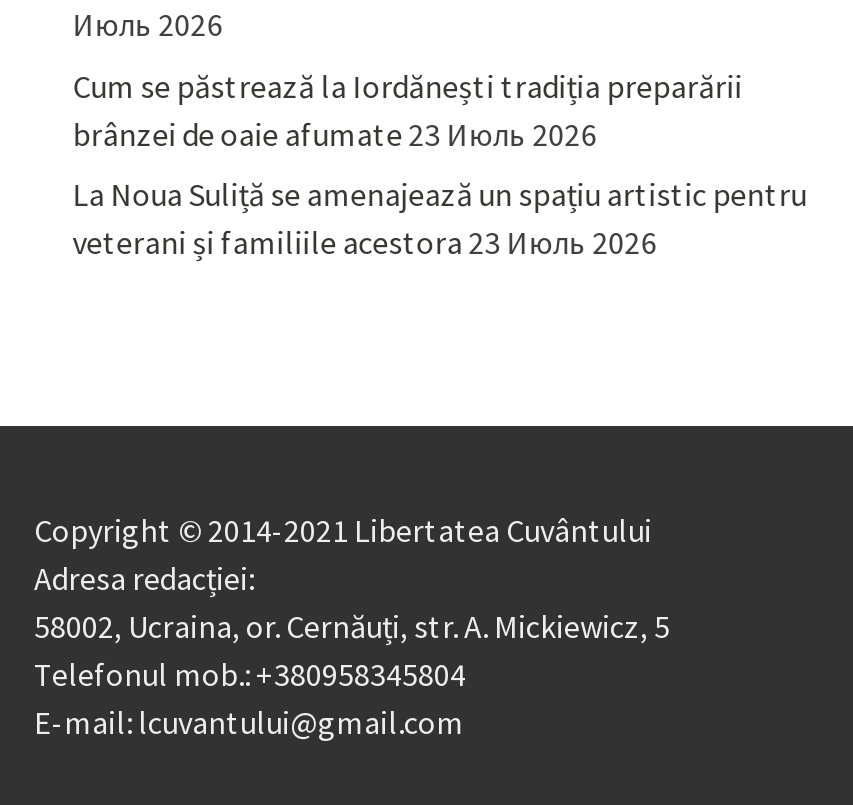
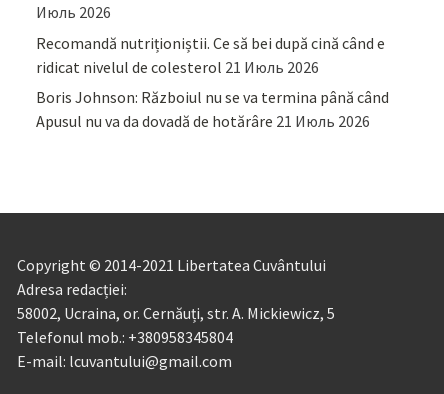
[72,65,742,153] Cum se păstrează la Iordănești tradiția preparării | brânzei de oaie afumate 23 Июль 2026 -> [36,33,385,77] Recomandă nutriționiștii. Ce să bei după cină când e | ridicat nivelul de colesterol 21 Июль 2026
[72,174,806,262] La Noua Suliță se amenajează un spațiu artistic pentru | veterani și familiile acestora 23 Июль 2026 -> [36,87,389,131] Boris Johnson: Războiul nu se va termina până când | Apusul nu va da dovadă de hotărâre 21 Июль 2026

